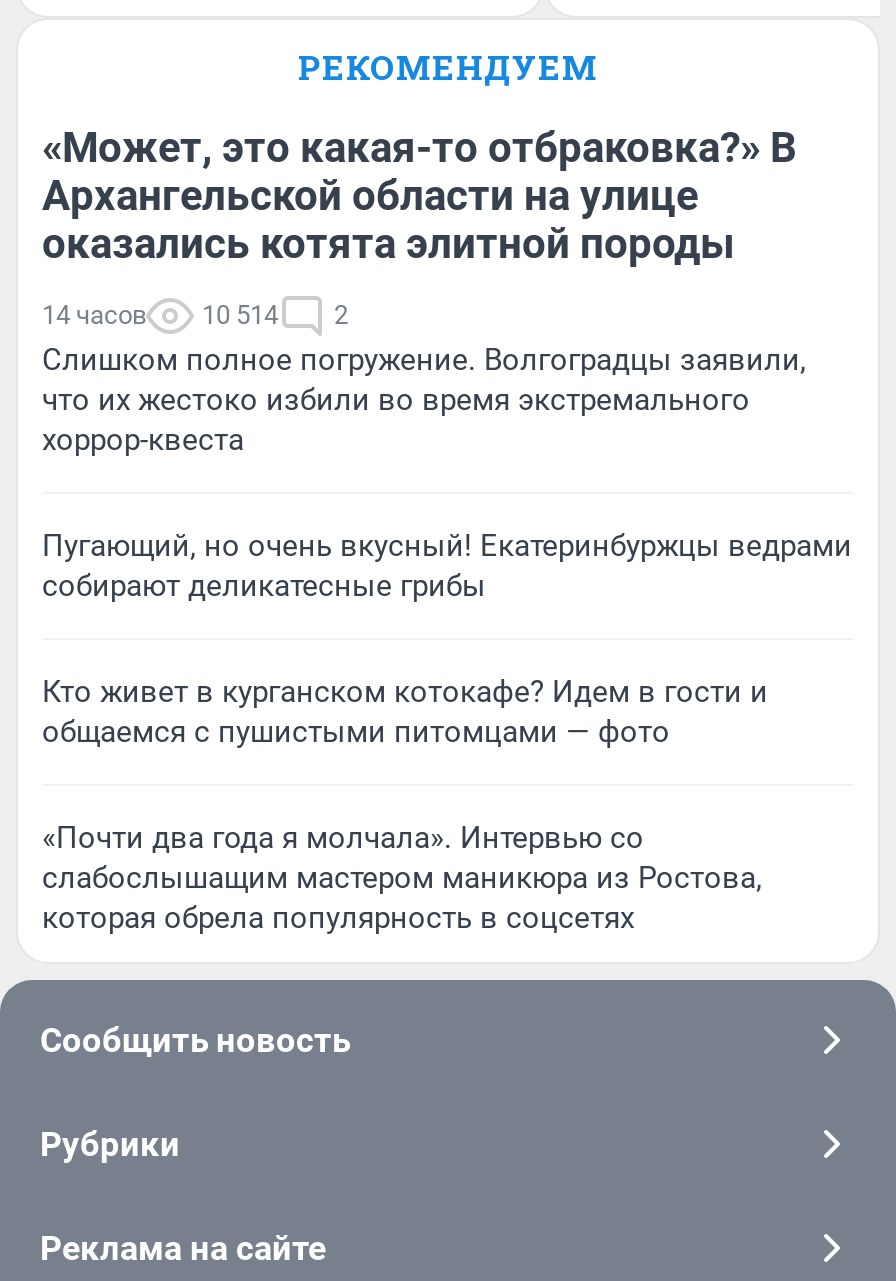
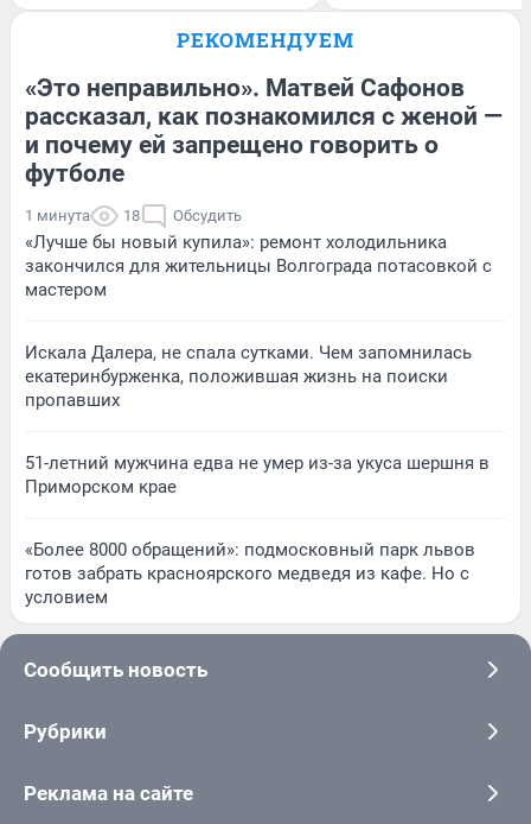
[42,124,796,268] «Может, это какая-то отбраковка?» В | Архангельской области на улице | оказались котята элитной породы -> [25,74,503,188] «Это неправильно». Матвей Сафонов | рассказал, как познакомился с женой — | и почему ей запрещено говорить о | футболе
[42,300,806,458] 14 часов | 10 514 | 2 | Слишком полное погружение. Волгоградцы заявили, | что их жестоко избили во время экстремального | хоррор-квеста -> [25,207,492,301] 1 минута | 18 | Обсудить | «Лучше бы новый купила»: ремонт холодильника | закончился для жительницы Волгограда потасовкой с | мастером
[42,528,852,604] Пугающий, но очень вкусный! Екатеринбуржцы ведрами | собирают деликатесные грибы -> [25,342,472,411] Искала Далера, не спала сутками. Чем запомнилась | екатеринбурженка, положившая жизнь на поиски | пропавших
[42,674,768,750] Кто живет в курганском котокафе? Идем в гости и | общаемся с пушистыми питомцами — фото -> [25,453,490,498] 51-летний мужчина едва не умер из-за укуса шершня в | Приморском крае
[42,820,762,936] «Почти два года я молчала». Интервью со | слабослышащим мастером маникюра из Ростова, | которая обрела популярность в соцсетях -> [25,539,475,608] «Более 8000 обращений»: подмосковный парк львов | готов забрать красноярского медведя из кафе. Но с | условием

